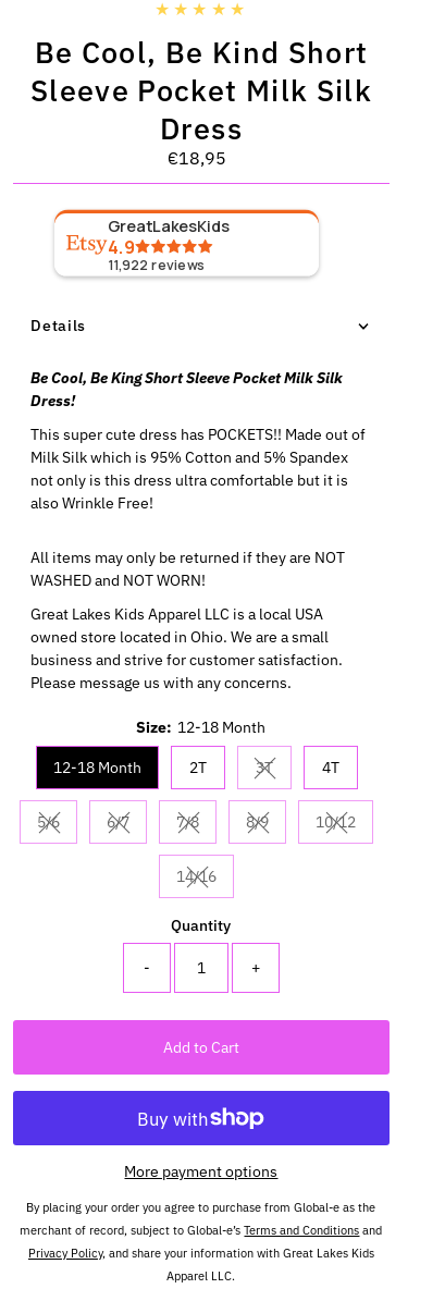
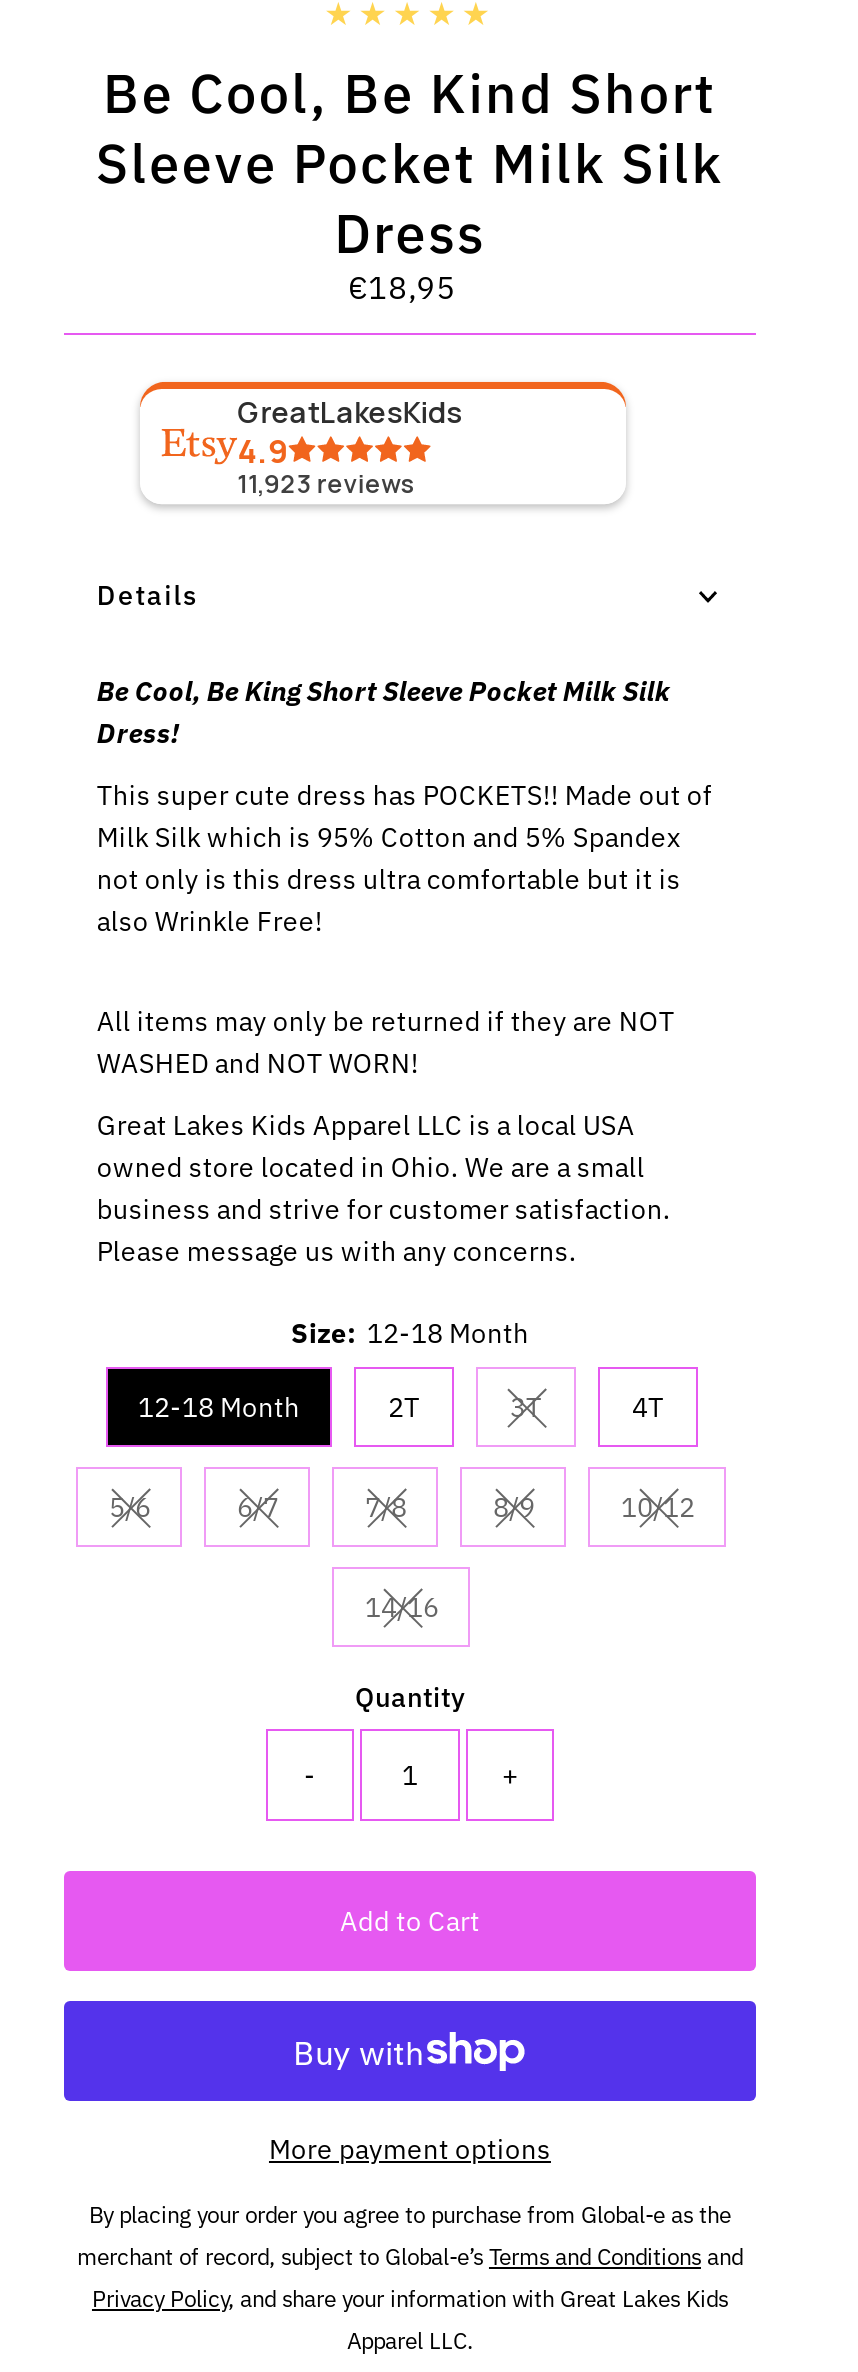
[107,256,205,274] 11,922 reviews -> [237,467,415,501] 11,923 reviews

